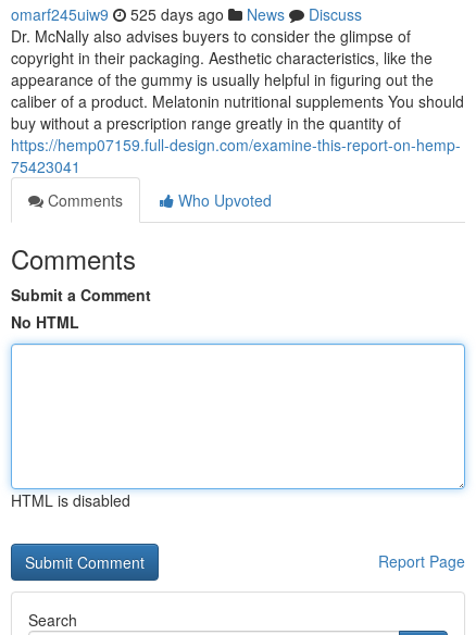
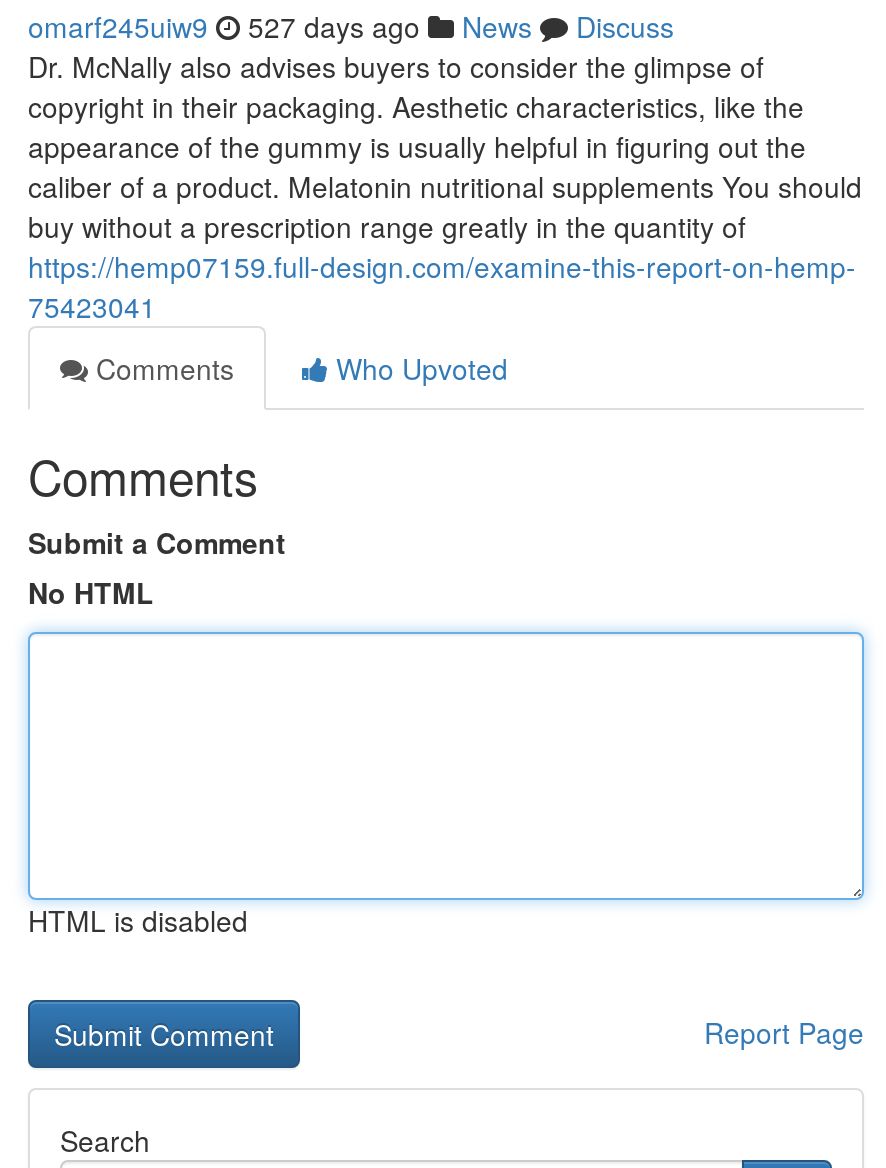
[11,3,362,25] omarf245uiw9 525 days ago News Discuss -> [28,6,674,46] omarf245uiw9 527 days ago News Discuss

